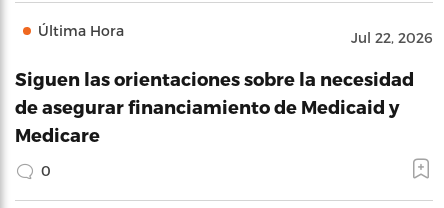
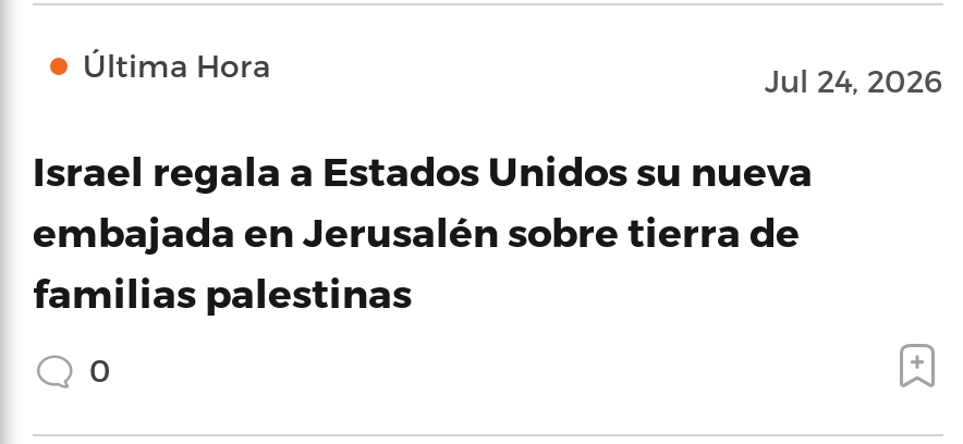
[351,29,433,46] Jul 22, 2026 -> [765,62,943,99] Jul 24, 2026
[15,68,414,145] Siguen las orientaciones sobre la necesidad | de asegurar financiamiento de Medicaid y | Medicare -> [33,147,813,314] Israel regala a Estados Unidos su nueva | embajada en Jerusalén sobre tierra de | familias palestinas

